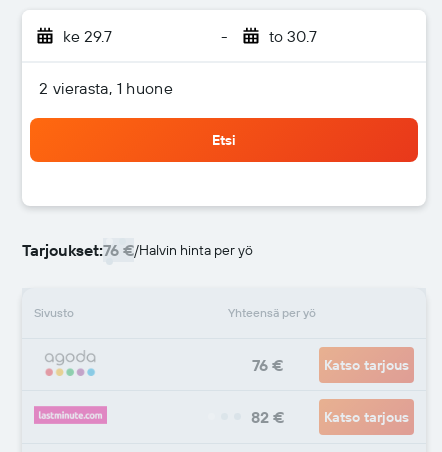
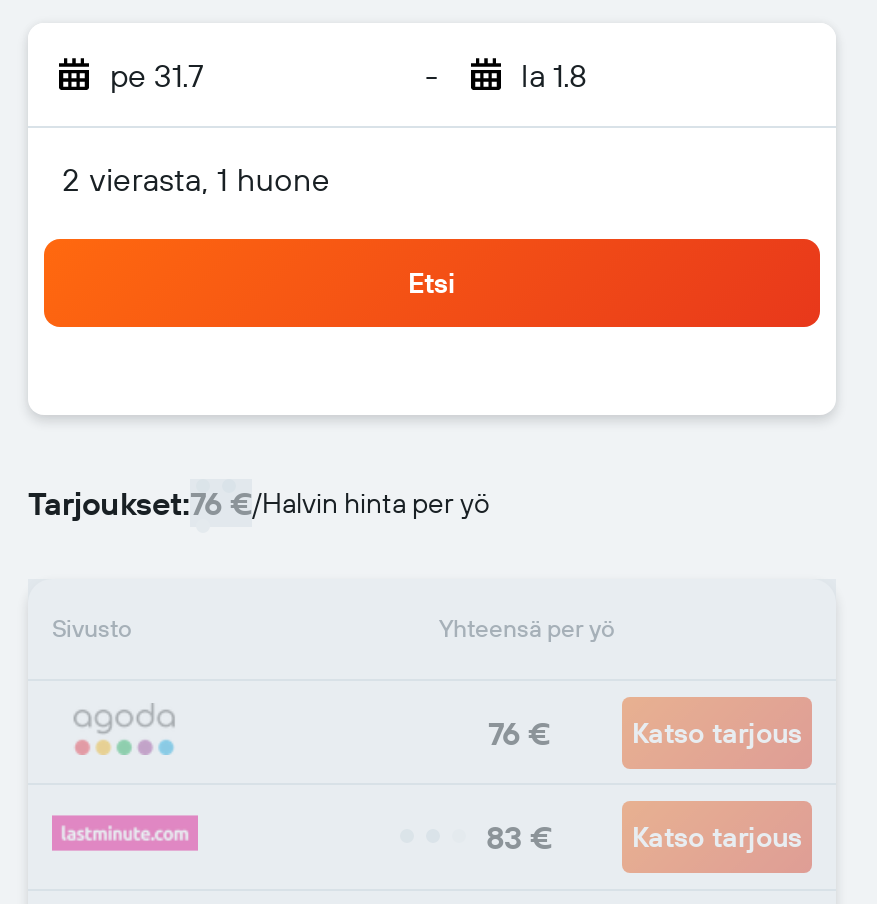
[63,26,112,46] ke 29.7 -> [110,55,204,95] pe 31.7
[268,26,316,46] to 30.7 -> [521,55,587,95] la 1.8
[251,407,284,427] 82 € -> [486,817,552,857] 83 €

